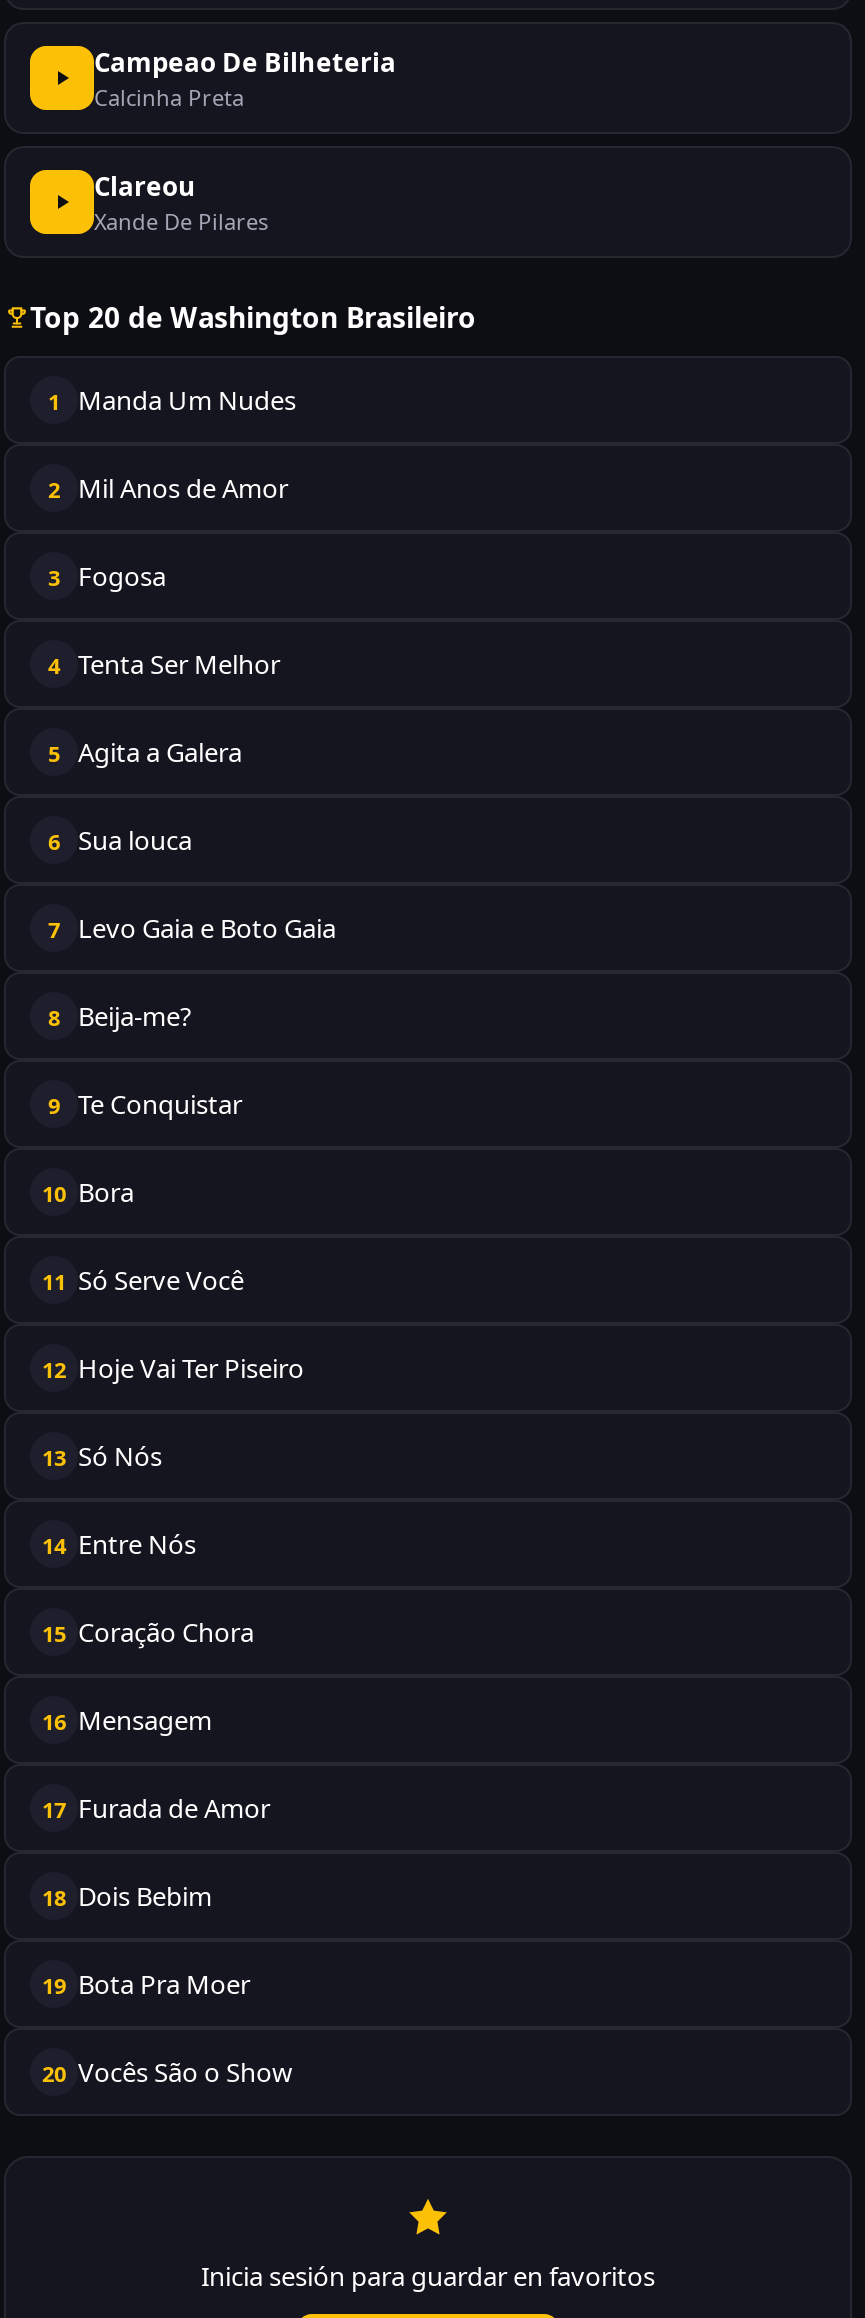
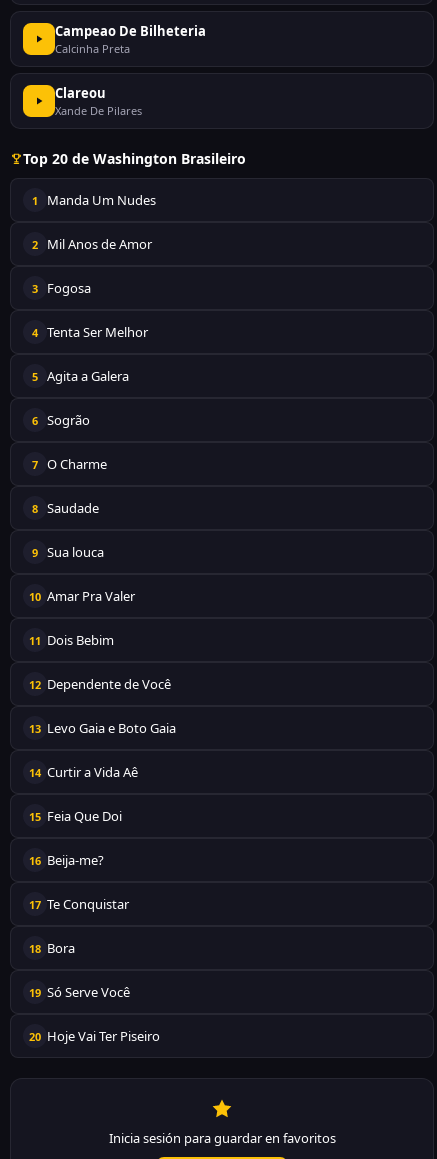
[48,822,192,858] 6 Sua louca -> [32,411,90,429] 6 Sogrão
[48,910,336,946] 7 Levo Gaia e Boto Gaia -> [32,455,107,473] 7 O Charme
[48,998,192,1034] 8 Beija-me? -> [32,499,99,517] 8 Saudade
[48,1086,242,1122] 9 Te Conquistar -> [32,543,104,561] 9 Sua louca
[42,1174,134,1210] 10 Bora -> [29,587,135,605] 10 Amar Pra Valer
[42,1262,244,1298] 11 Só Serve Você -> [29,631,114,649] 11 Dois Bebim
[42,1350,304,1386] 12 Hoje Vai Ter Piseiro -> [29,675,171,693] 12 Dependente de Você
[42,1438,162,1474] 13 Só Nós -> [29,719,176,737] 13 Levo Gaia e Boto Gaia
[42,1526,196,1562] 14 Entre Nós -> [29,763,138,781] 14 Curtir a Vida Aê
[42,1614,254,1650] 15 Coração Chora -> [29,807,122,825] 15 Feia Que Doi
[42,1702,212,1738] 16 Mensagem -> [29,851,104,869] 16 Beija-me?
[42,1790,270,1826] 17 Furada de Amor -> [29,895,129,913] 17 Te Conquistar
[42,1878,212,1914] 18 Dois Bebim -> [29,939,75,957] 18 Bora
[42,1966,250,2002] 19 Bota Pra Moer -> [29,983,130,1001] 19 Só Serve Você
[42,2054,292,2090] 20 Vocês São o Show -> [29,1027,160,1045] 20 Hoje Vai Ter Piseiro

